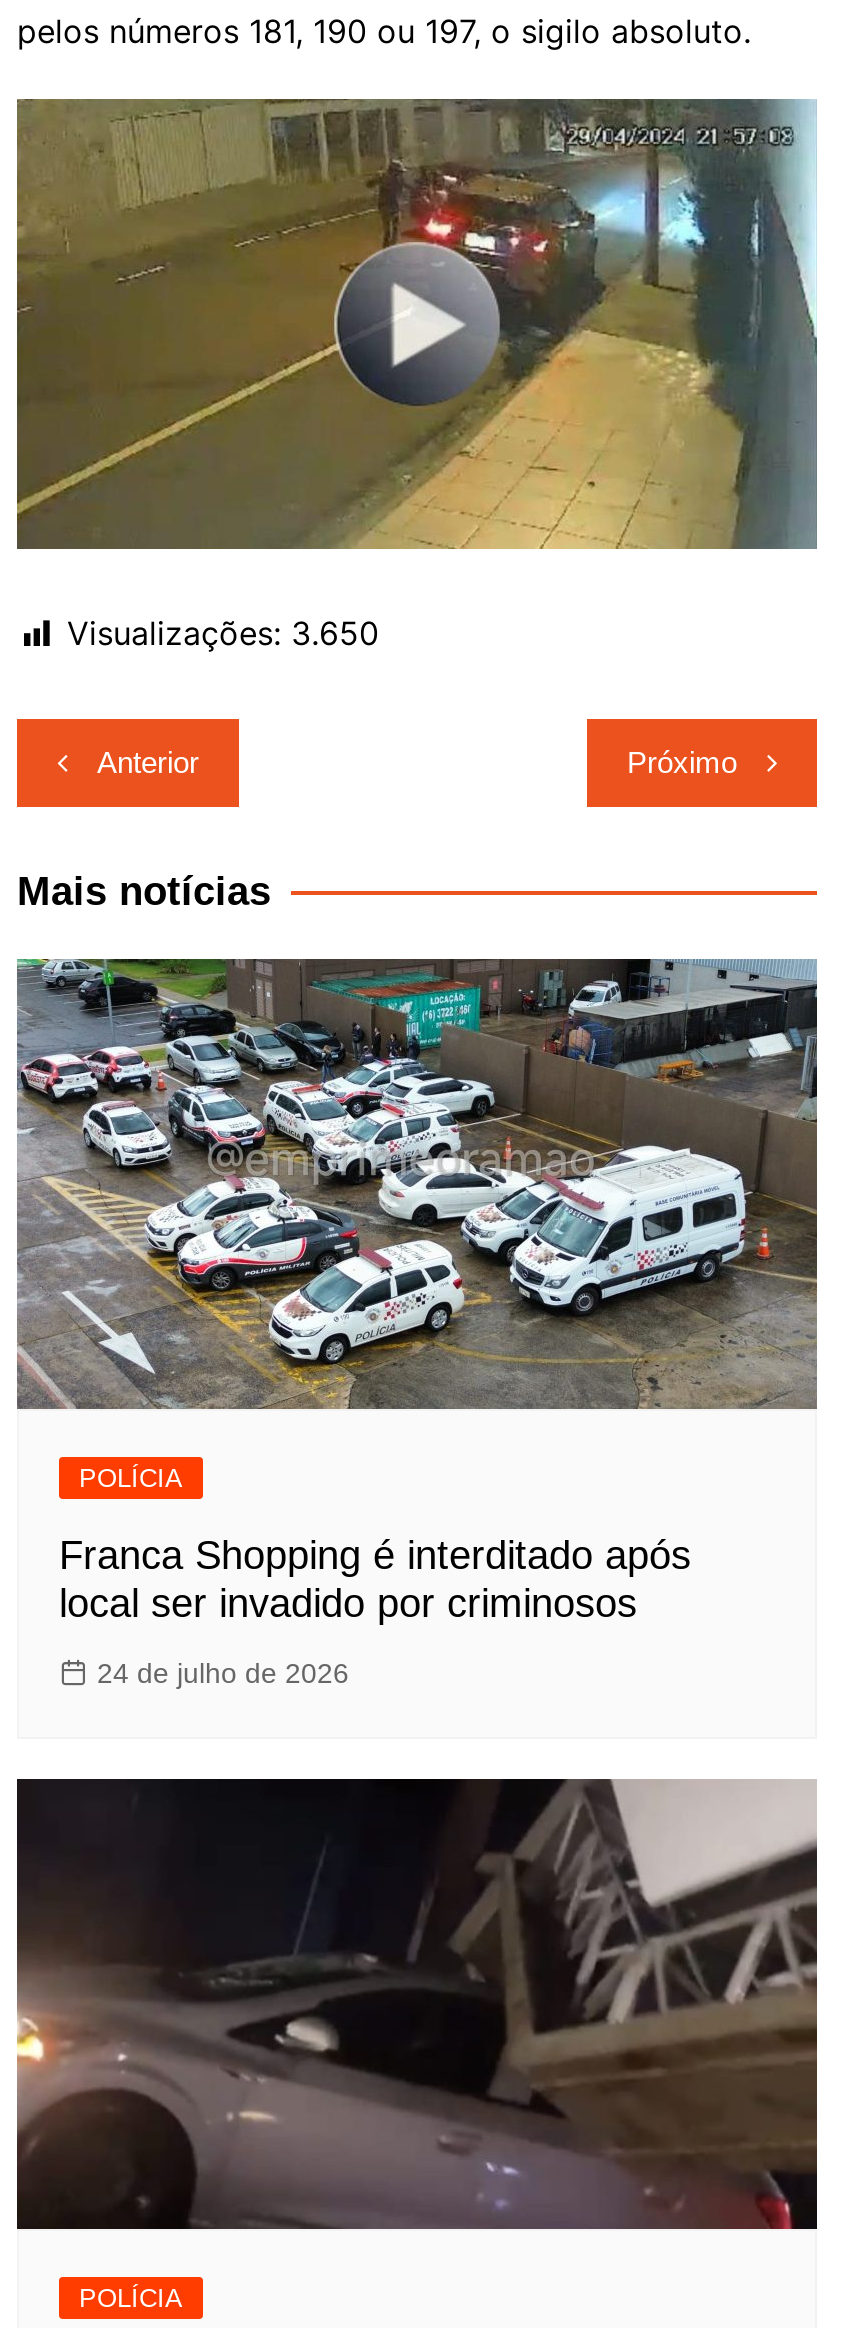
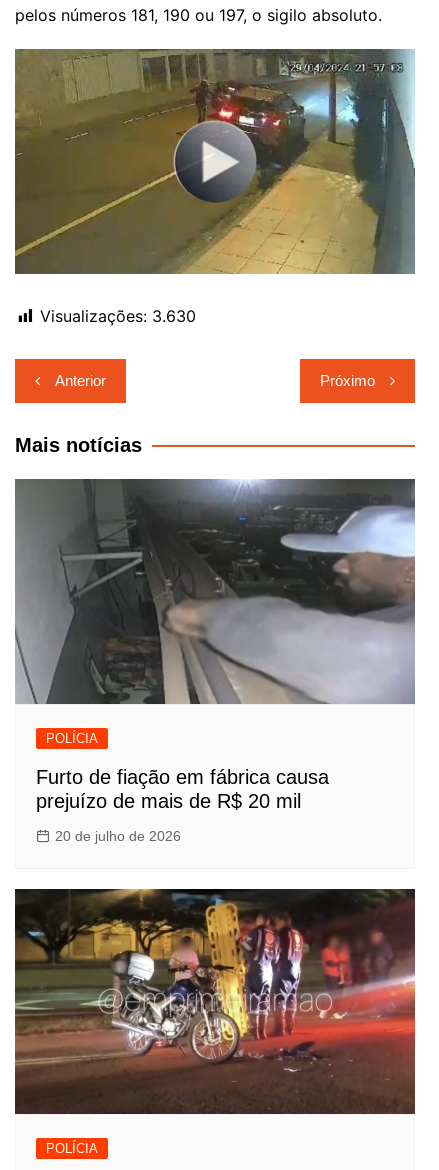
[67,613,379,653] Visualizações: 3.650 -> [40,306,196,326] Visualizações: 3.630
[17,956,819,1408] [image] -> [15,478,416,704] [image]
[59,1533,691,1625] Franca Shopping é interditado após | local ser invadido por criminosos -> [36,766,329,812] Furto de fiação em fábrica causa | prejuízo de mais de R$ 20 mil
[97,1657,349,1689] 24 de julho de 2026 -> [55,828,181,844] 20 de julho de 2026
[15,1776,819,2228] [image] -> [14,888,416,1114] [image]

